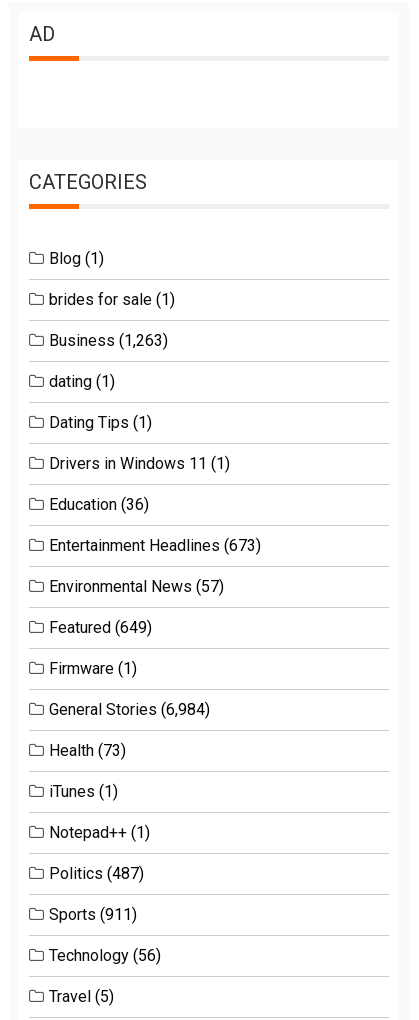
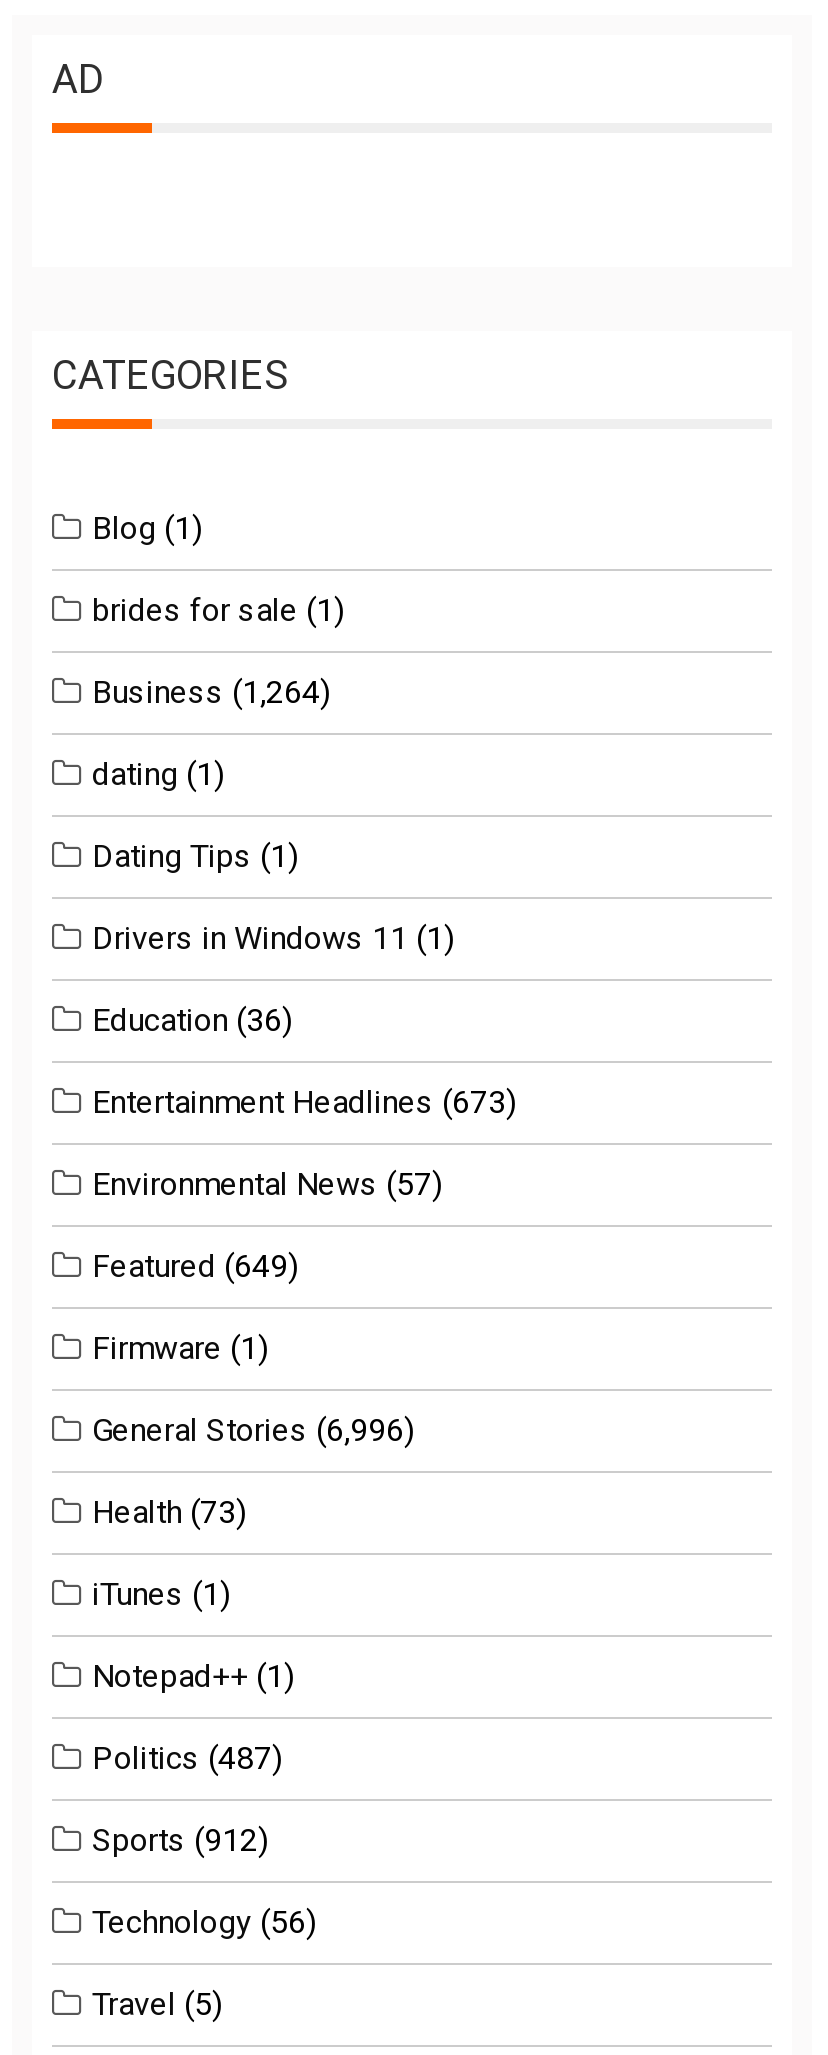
[49,331,168,350] Business (1,263) -> [92,673,330,711] Business (1,264)
[49,700,210,719] General Stories (6,984) -> [92,1411,414,1449] General Stories (6,996)
[49,905,137,924] Sports (911) -> [92,1821,268,1859] Sports (912)

